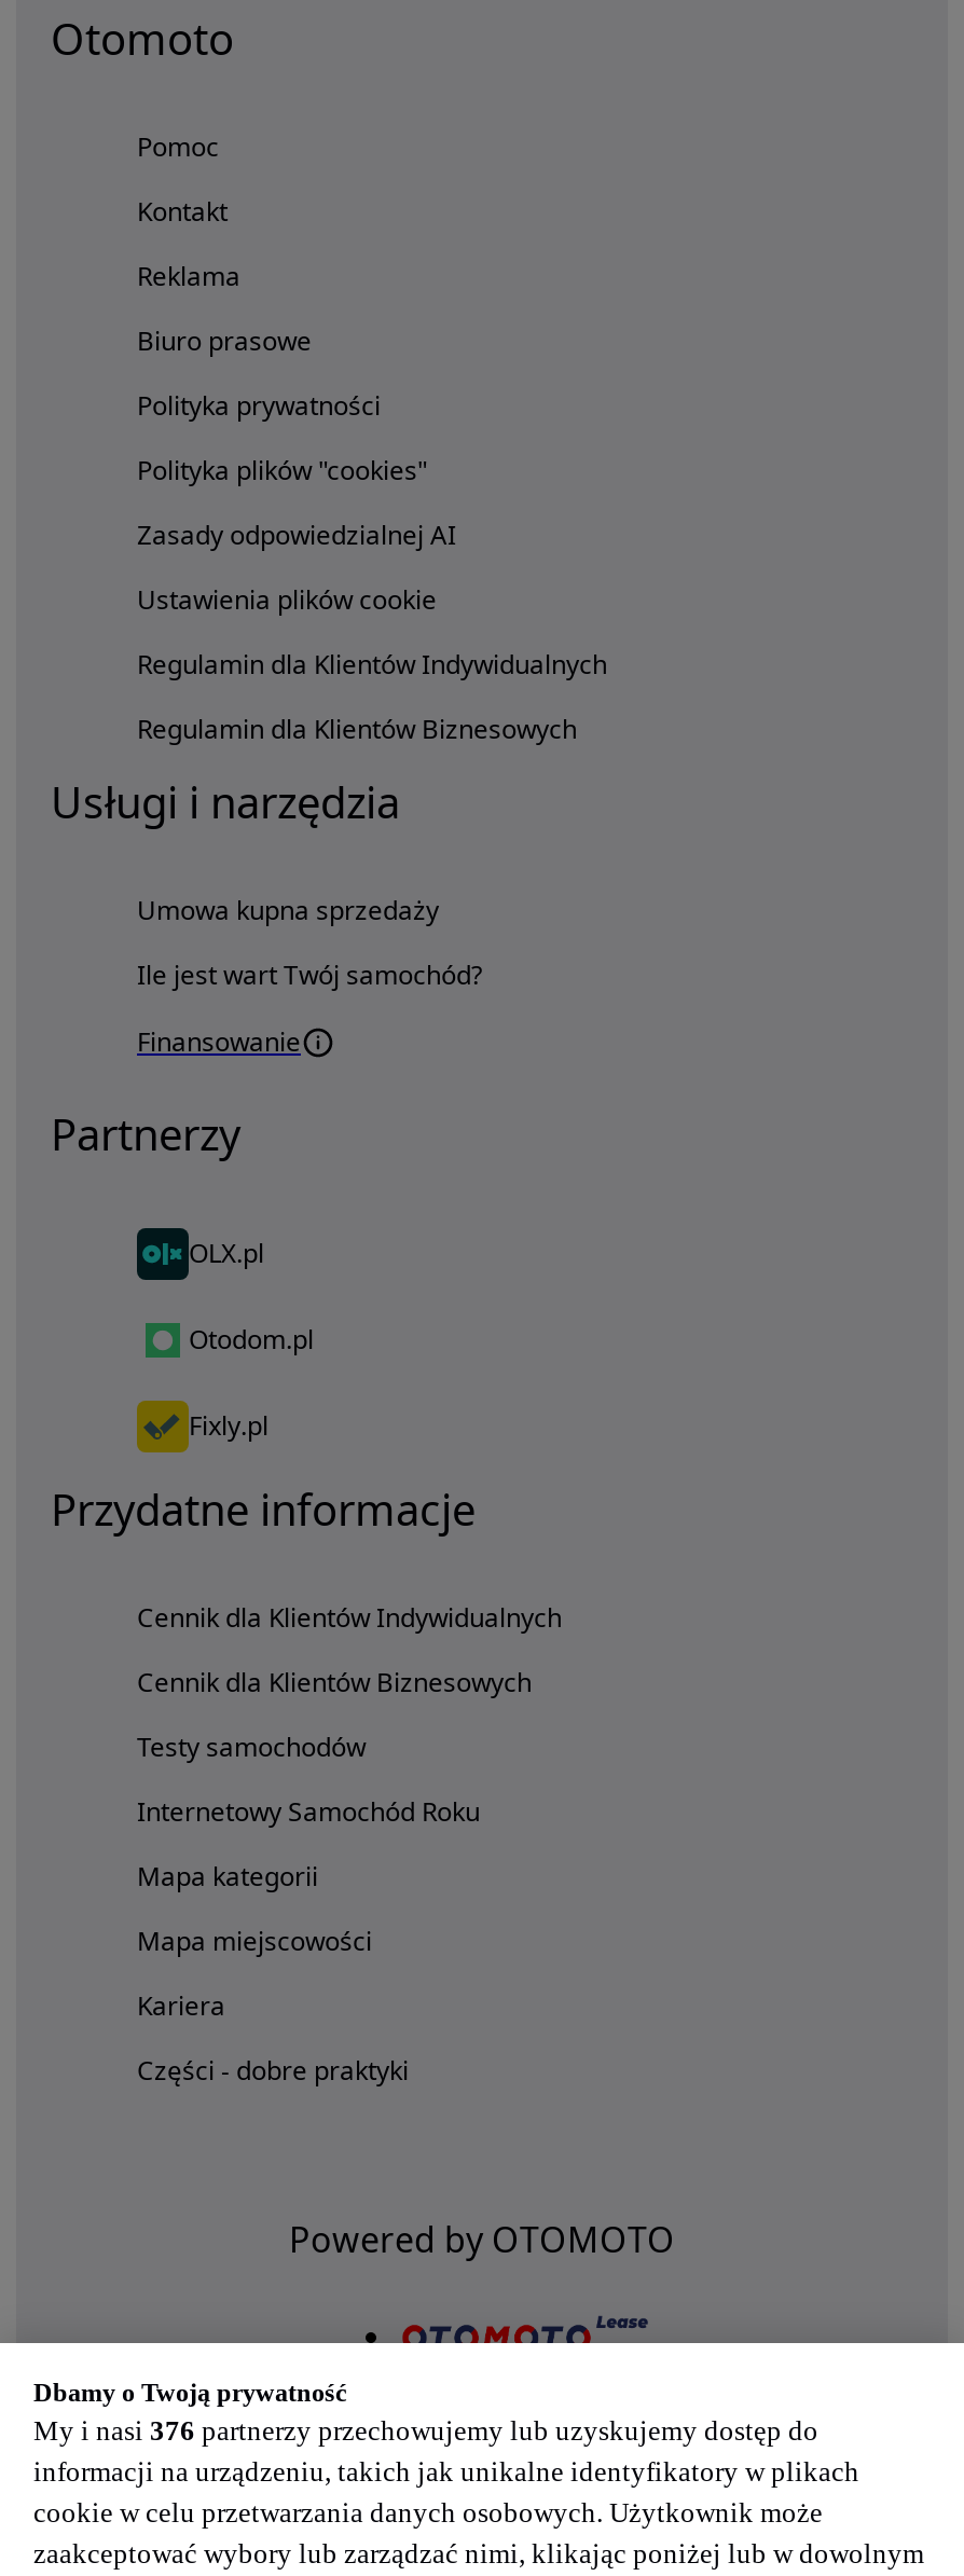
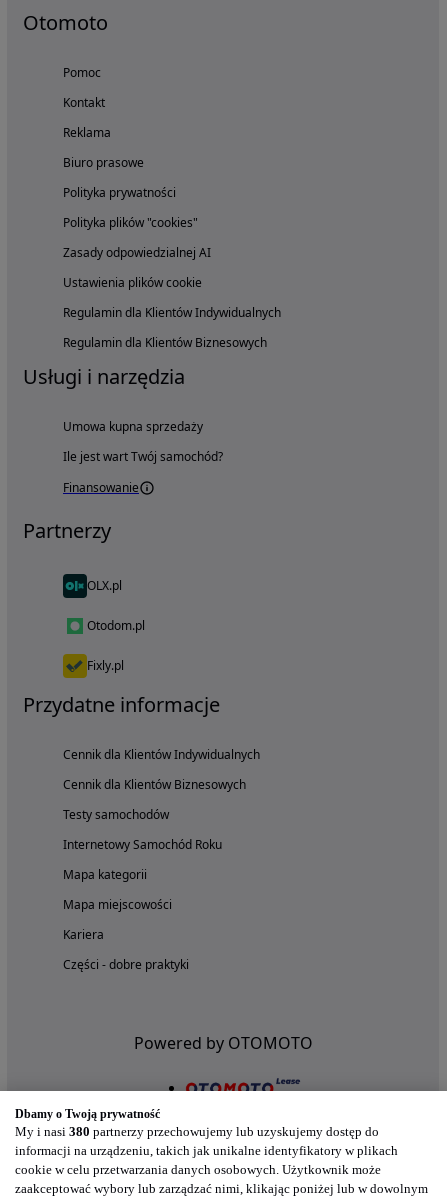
[33,2414,818,2447] My i nasi 376 partnerzy przechowujemy lub uzyskujemy dostęp do -> [15,1124,379,1139] My i nasi 380 partnerzy przechowujemy lub uzyskujemy dostęp do

